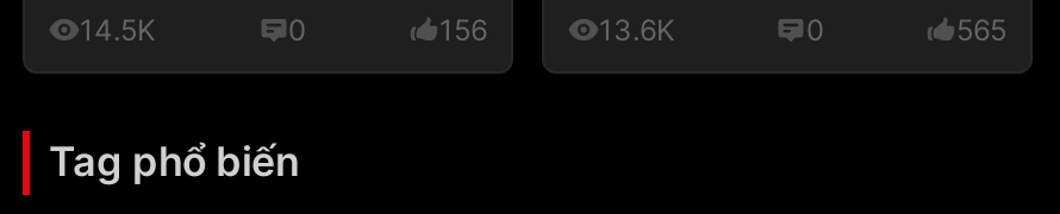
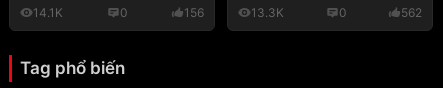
[80,11,156,46] 14.5K -> [33,5,63,20] 14.1K
[599,11,675,46] 13.6K -> [251,5,284,20] 13.3K
[956,11,1006,46] 565 -> [401,5,422,20] 562

